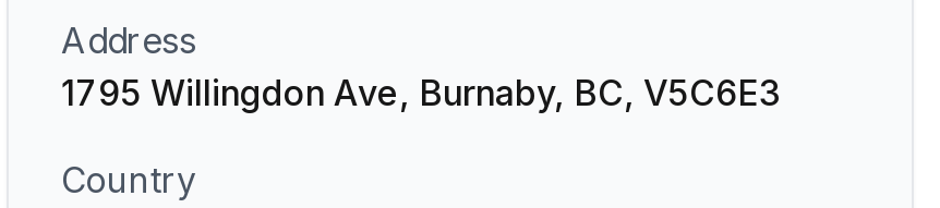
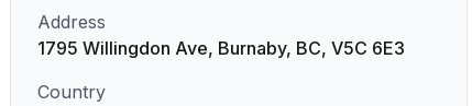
[61,71,781,114] 1795 Willingdon Ave, Burnaby, BC, V5C6E3 -> [37,37,405,59] 1795 Willingdon Ave, Burnaby, BC, V5C 6E3

